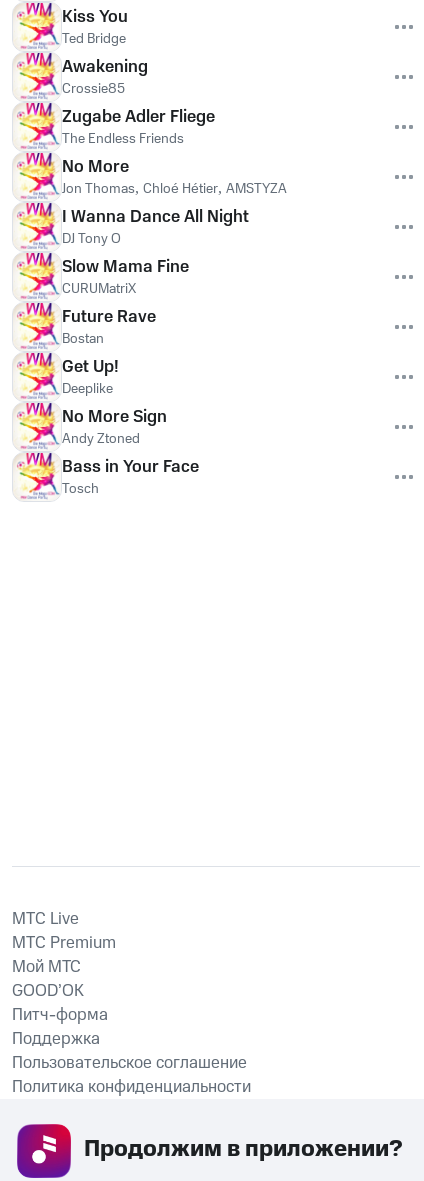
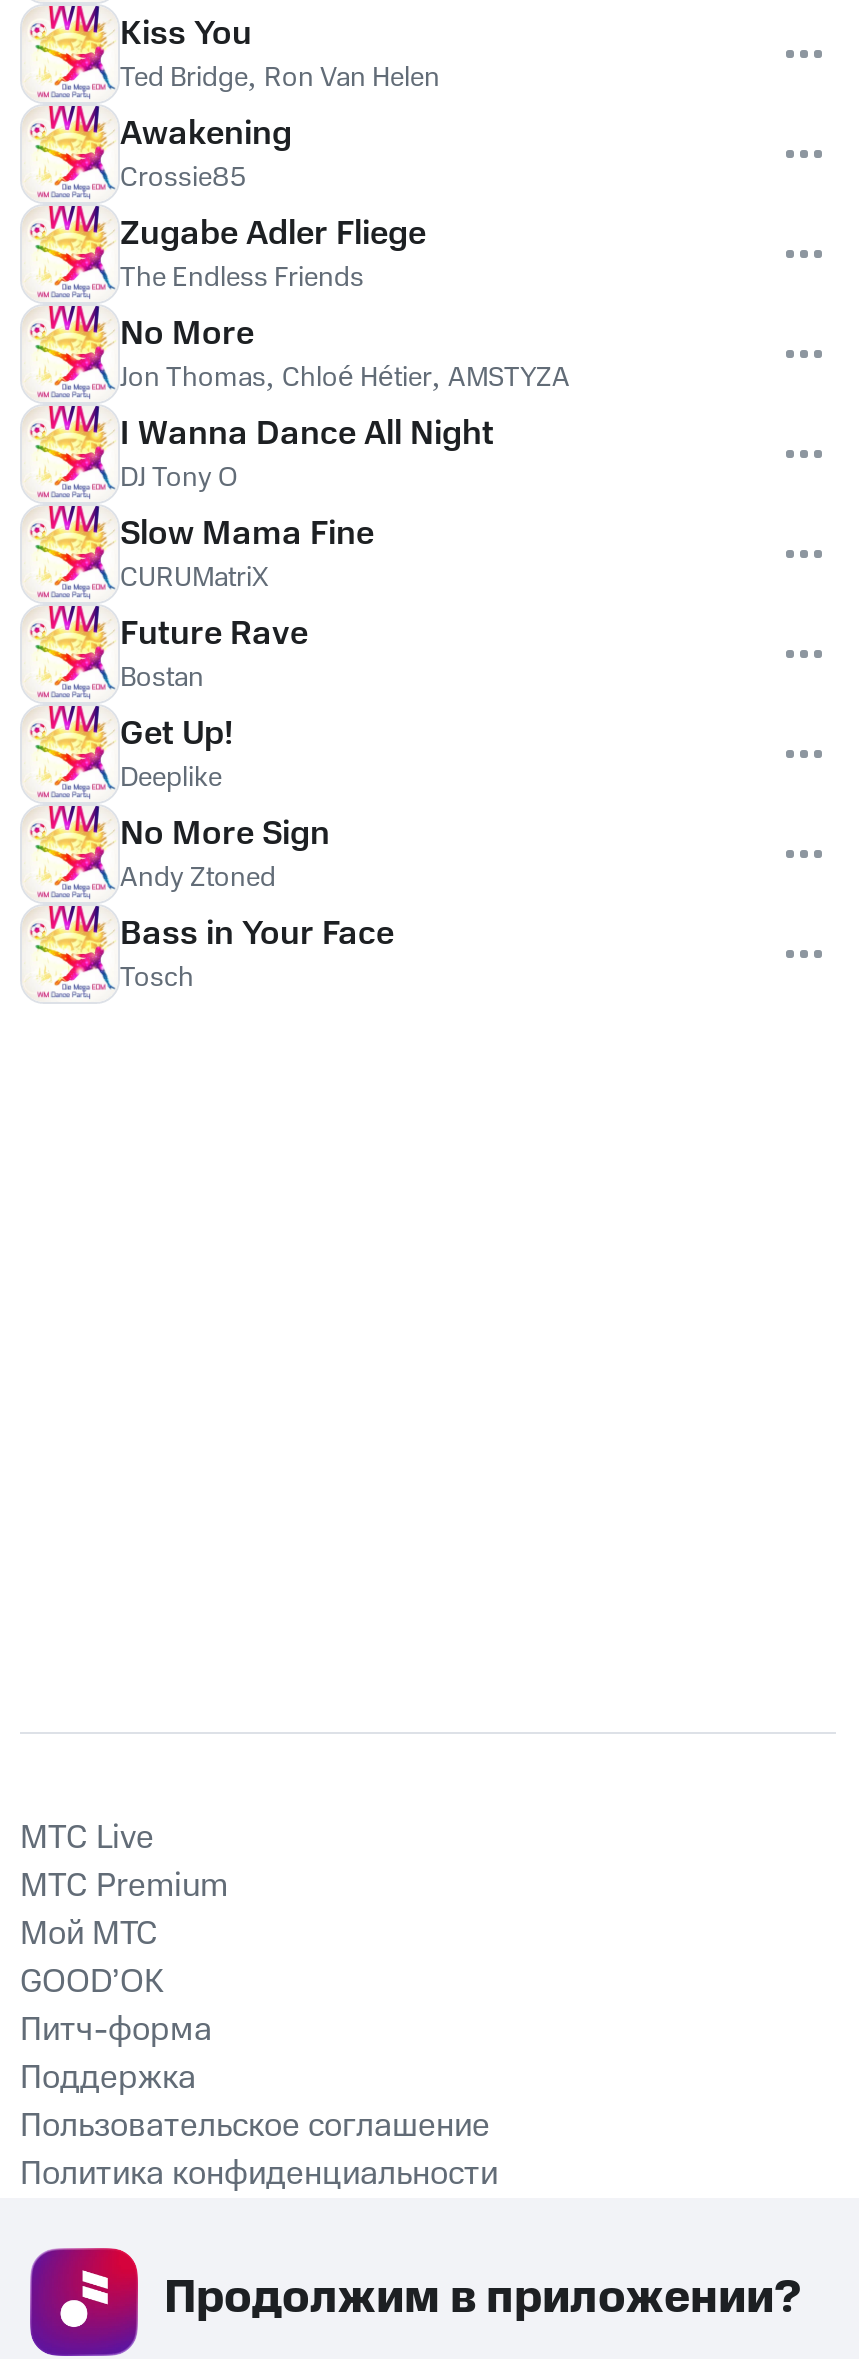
[62,29,126,49] Ted Bridge -> [120,58,440,98] Ted Bridge, Ron Van Helen

